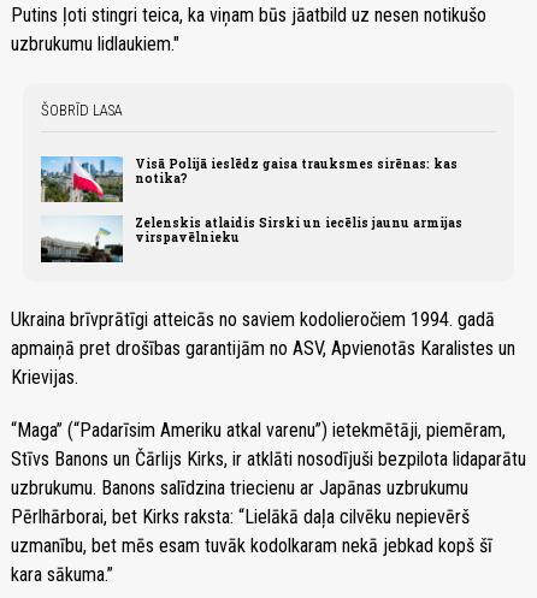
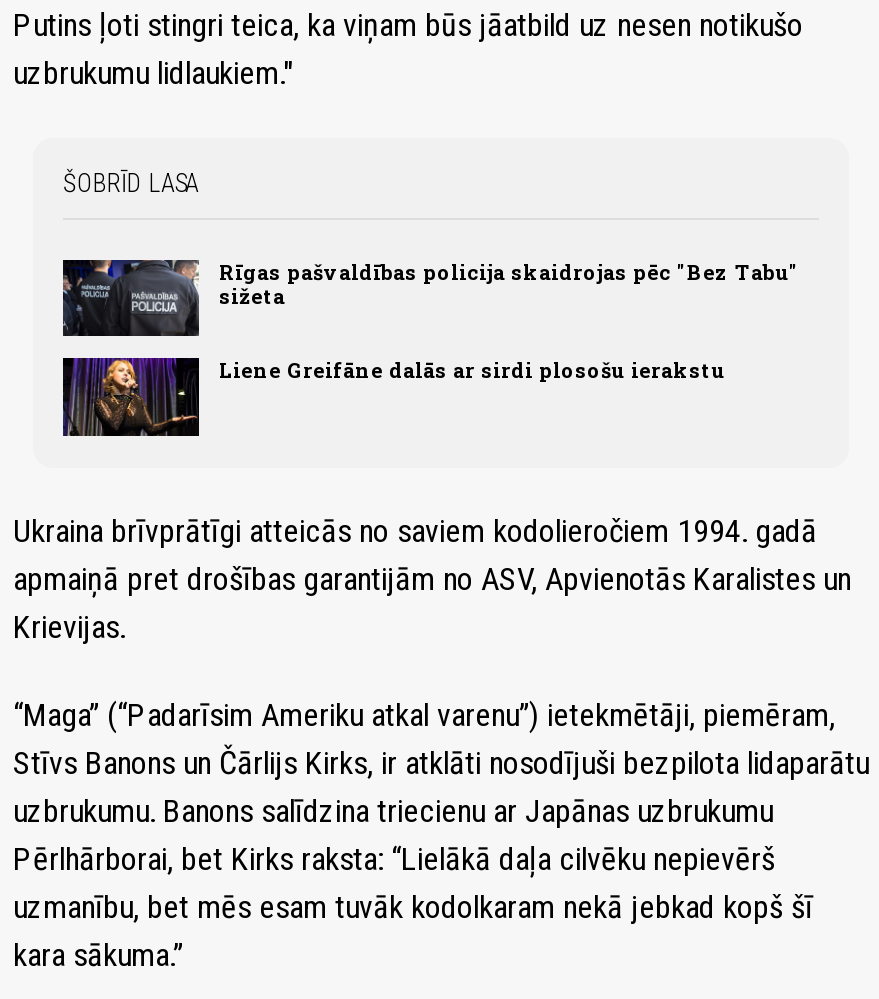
[40,155,458,203] [image] | Visā Polijā ieslēdz gaisa trauksmes sirēnas: kas | notika? -> [61,258,799,338] [image] | Rīgas pašvaldības policija skaidrojas pēc "Bez Tabu" | sižeta
[40,215,462,264] [image] | Zelenskis atlaidis Sirski un iecēlis jaunu armijas | virspavēlnieku -> [61,356,725,438] [image] | Liene Greifāne dalās ar sirdi plosošu ierakstu

